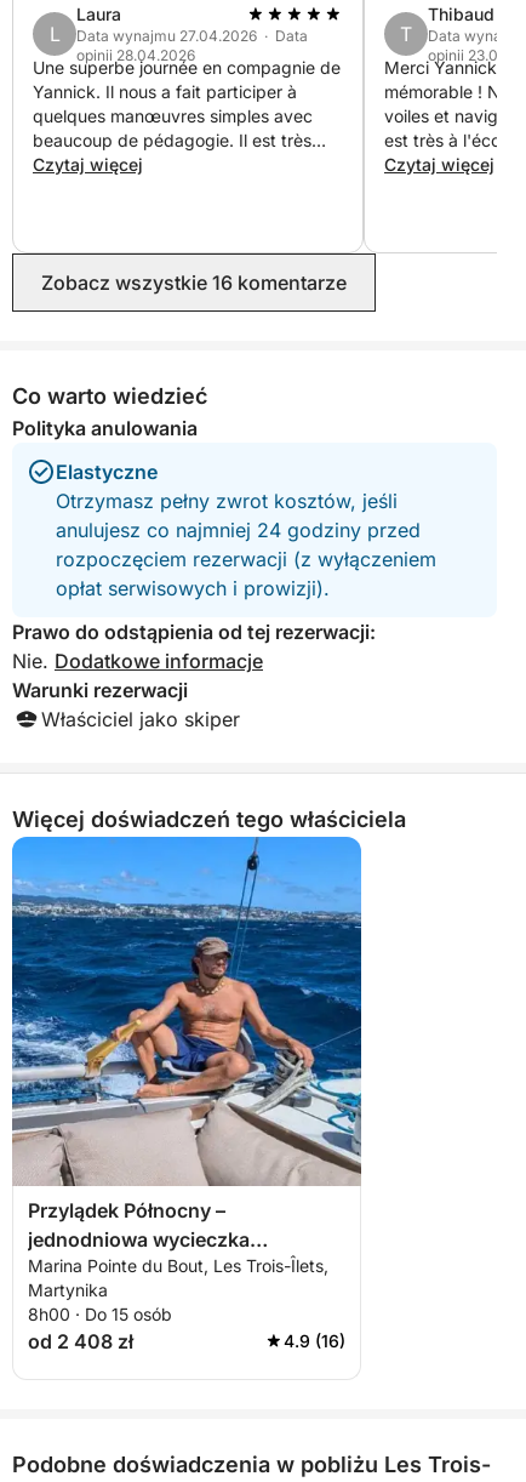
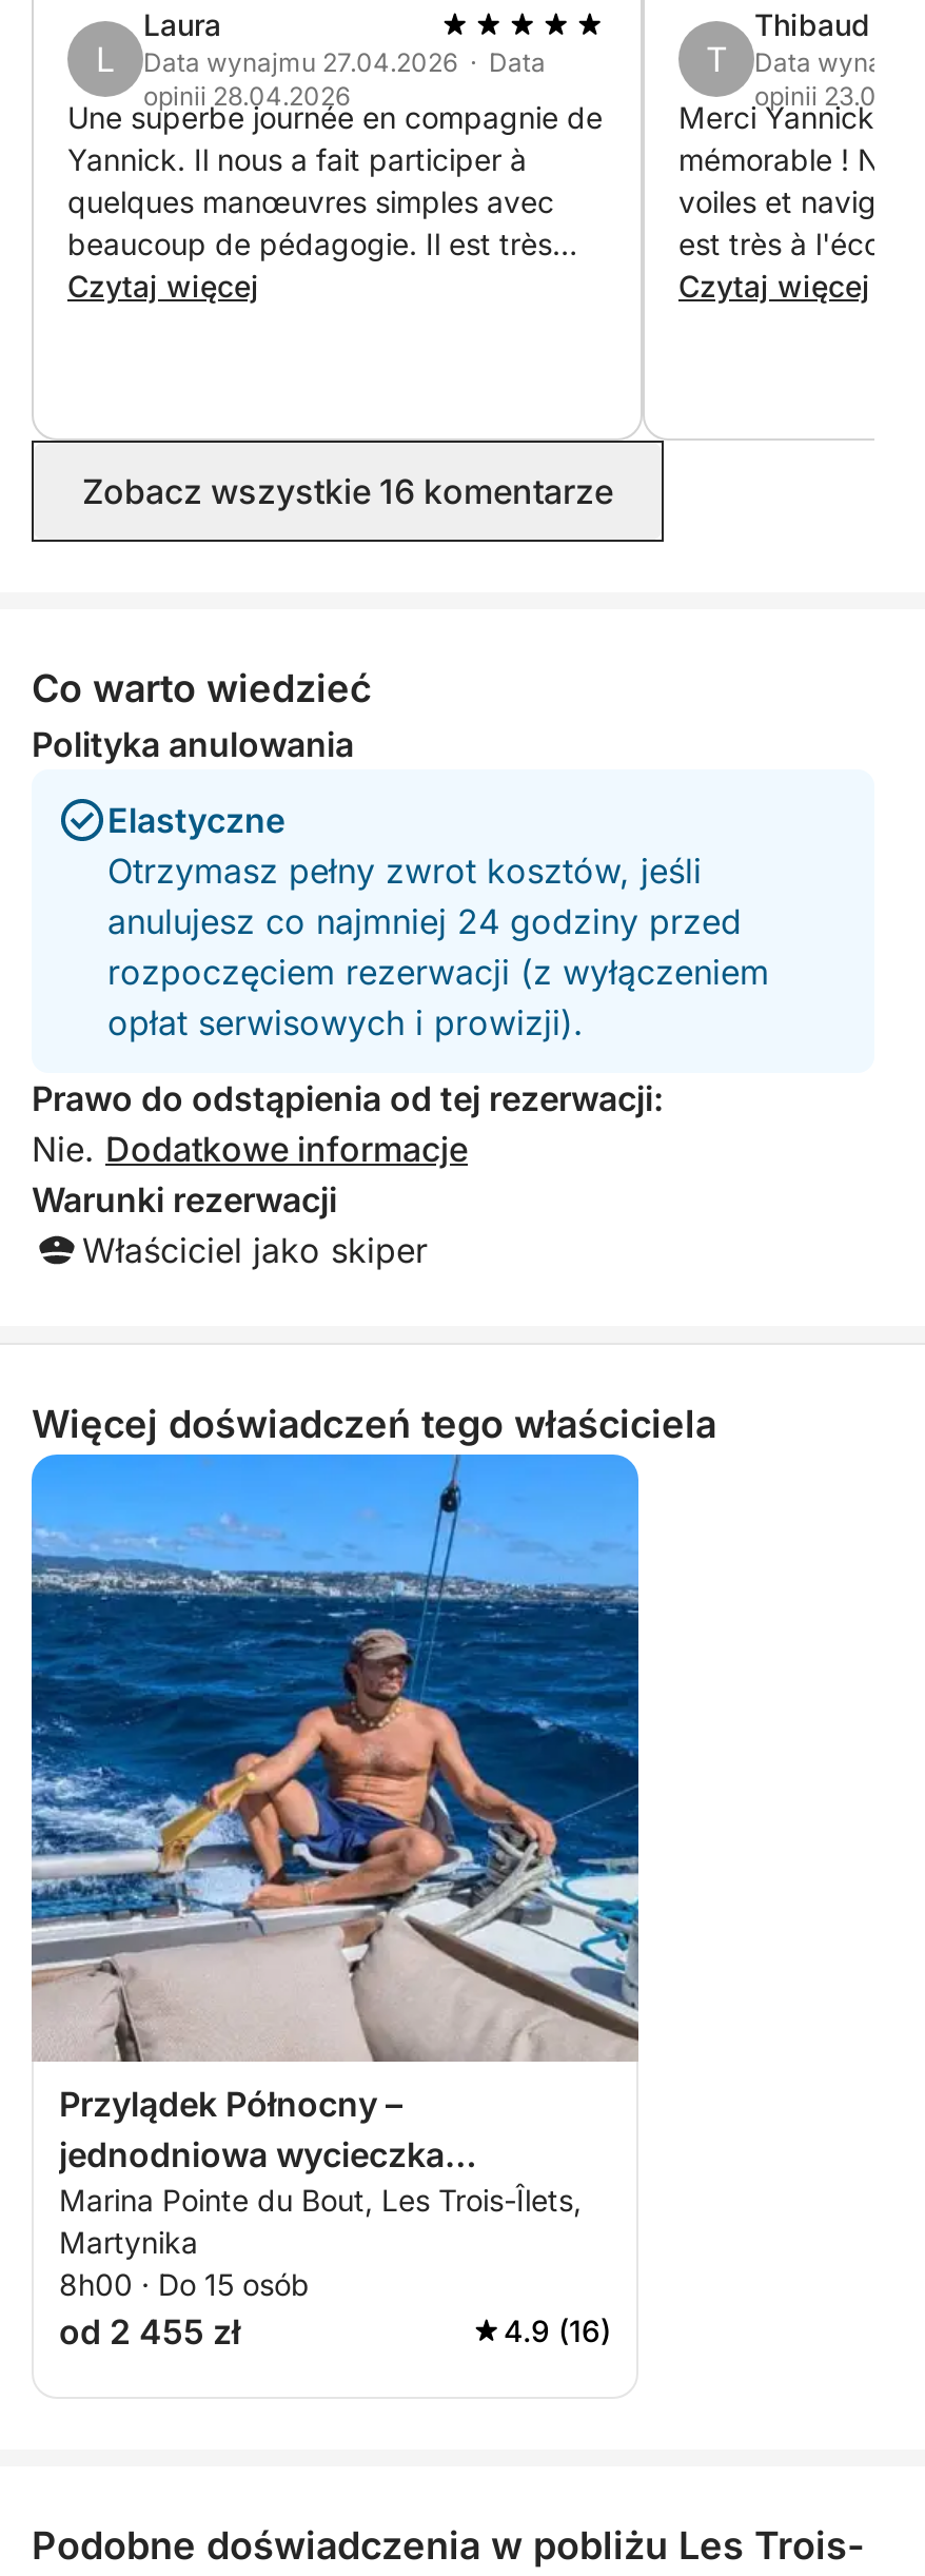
[28,1329,133,1353] od 2 408 zł -> [59,2310,240,2353] od 2 455 zł

